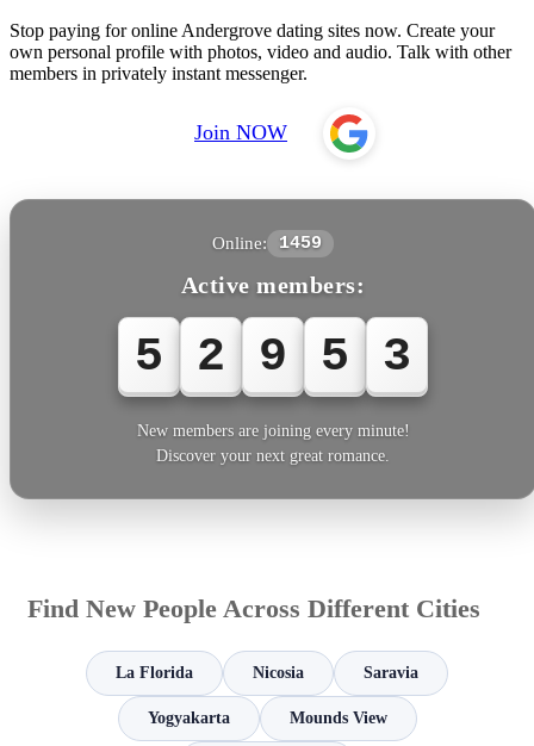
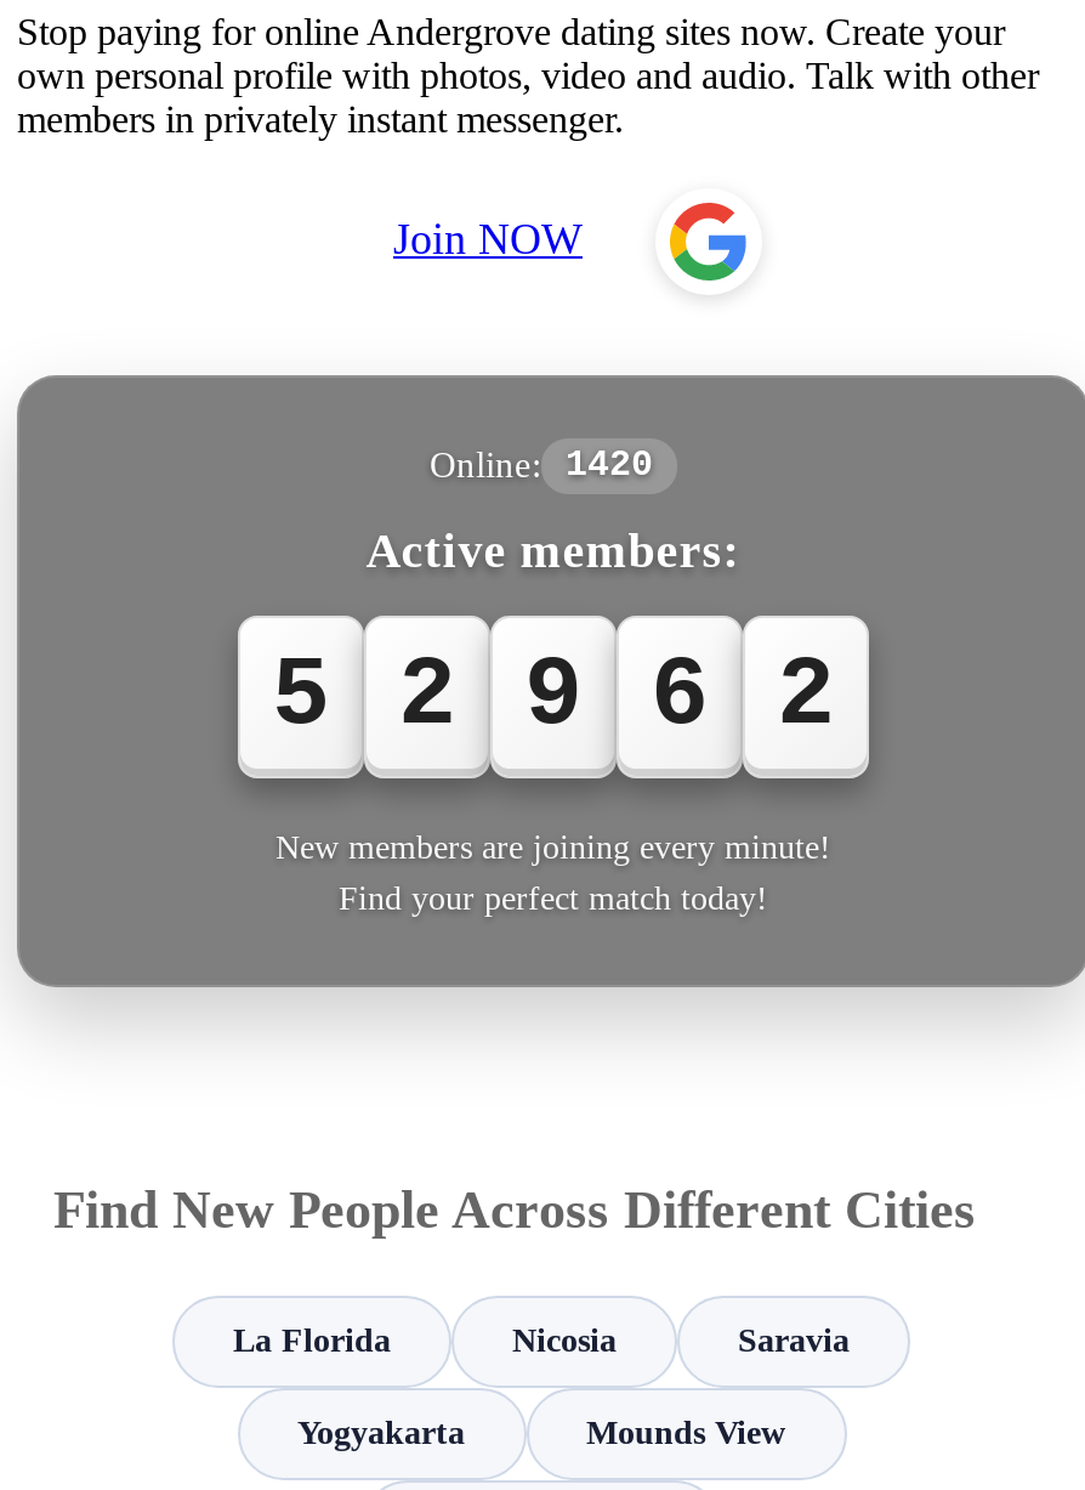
[212,233,322,254] Online: 1459 -> [430,445,653,487] Online: 1420
[321,330,349,384] 5 -> [651,642,709,751] 6
[156,447,390,465] Discover your next great romance. -> [339,880,768,917] Find your perfect match today!

